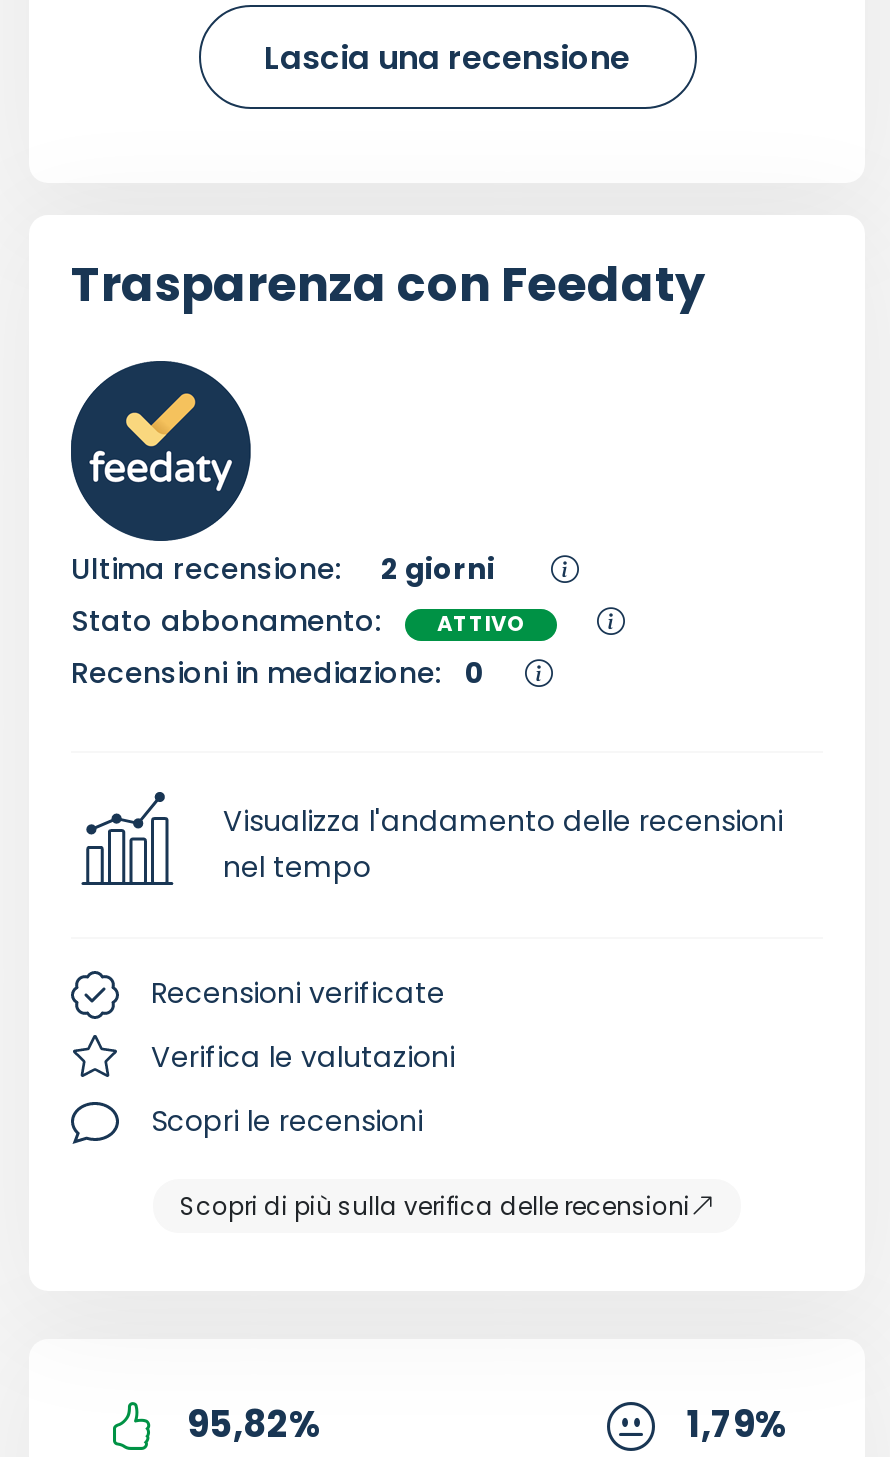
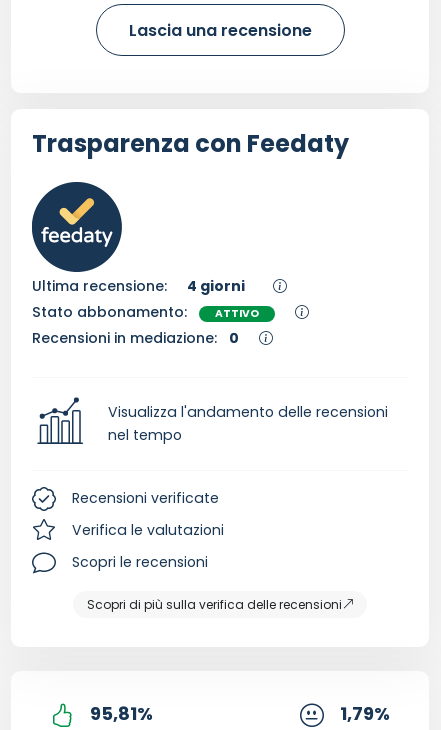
[71,549,495,589] Ultima recensione: 2 giorni -> [32,276,245,296] Ultima recensione: 4 giorni
[187,1399,321,1449] 95,82% -> [90,701,153,726] 95,81%

